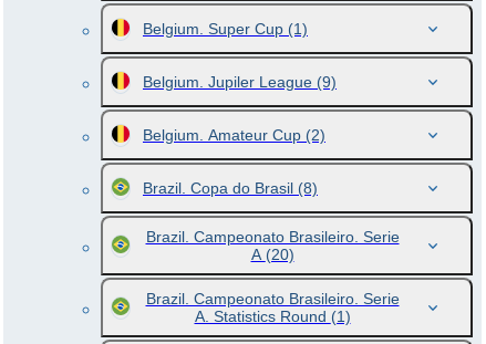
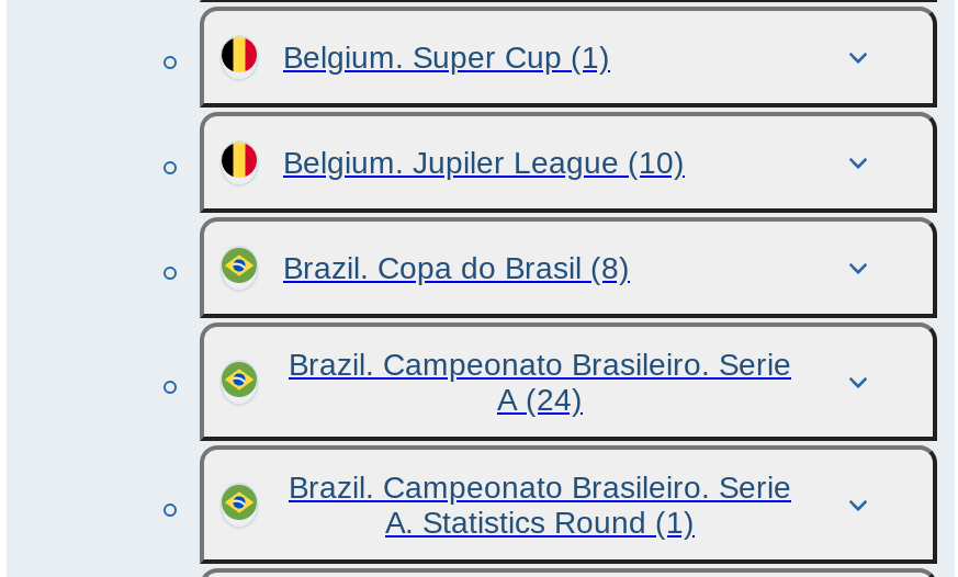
[143,73,337,144] Belgium. Jupiler League (9) | Belgium. Amateur Cup (2) -> [283,145,685,180] Belgium. Jupiler League (10)
[251,246,294,263] A (20) -> [497,382,583,417] A (24)

